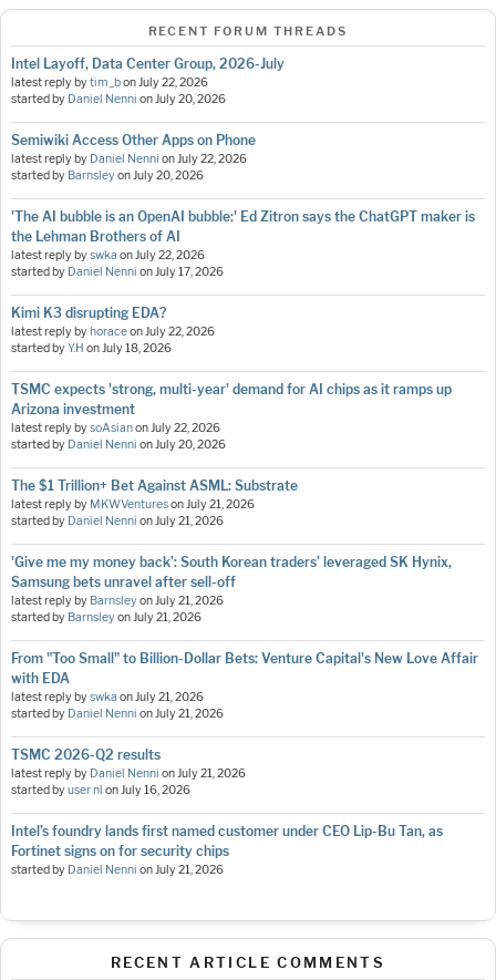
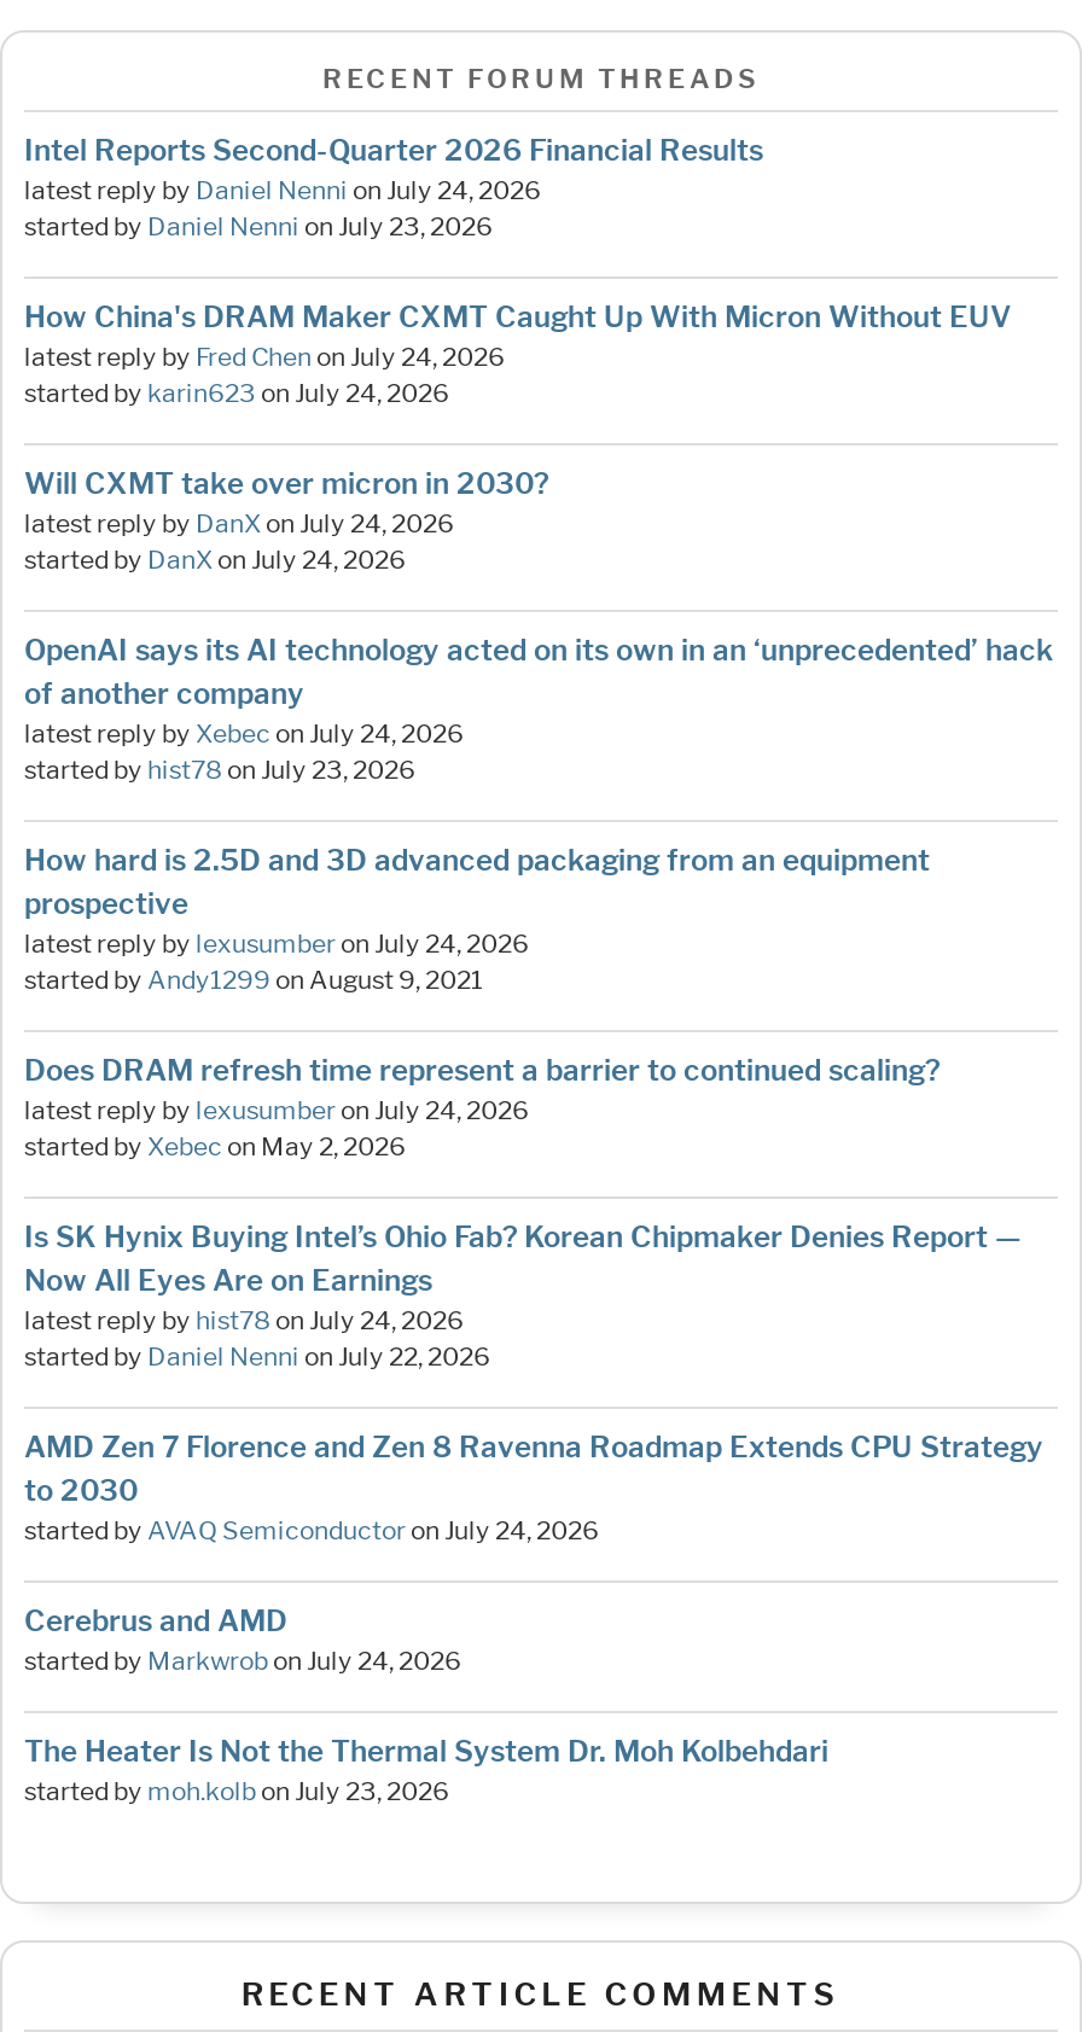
[11,55,285,106] Intel Layoff, Data Center Group, 2026-July | latest reply by tim_b on July 22, 2026 | started by Daniel Nenni on July 20, 2026 -> [24,132,763,243] Intel Reports Second-Quarter 2026 Financial Results | latest reply by Daniel Nenni on July 24, 2026 | started by Daniel Nenni on July 23, 2026
[11,132,256,183] Semiwiki Access Other Apps on Phone | latest reply by Daniel Nenni on July 22, 2026 | started by Barnsley on July 20, 2026 -> [24,298,1012,410] How China's DRAM Maker CXMT Caught Up With Micron Without EUV | latest reply by Fred Chen on July 24, 2026 | started by karin623 on July 24, 2026
[11,208,475,279] 'The AI bubble is an OpenAI bubble:' Ed Zitron says the ChatGPT maker is | the Lehman Brothers of AI | latest reply by swka onJuly 22, 2026 | started by Daniel Nenni onJuly 17, 2026 -> [24,465,548,576] Will CXMT take over micron in 2030? | latest reply by DanX on July 24, 2026 | started by DanX on July 24, 2026
[11,305,215,356] Kimi K3 disrupting EDA? | latest reply by horaceonJuly 22, 2026 | started by Y.H onJuly 18, 2026 -> [24,632,1053,786] OpenAI says its AI technology acted on its own in an ‘unprecedented’ hack | of another company | latest reply by Xebec on July 24, 2026 | started by hist78 on July 23, 2026
[11,381,452,452] TSMC expects 'strong, multi-year' demand for AI chips as it ramps up | Arizona investment | latest reply by soAsian on July 22, 2026 | started by Daniel Nenni on July 20, 2026 -> [24,842,930,996] How hard is 2.5D and 3D advanced packaging from an equipment | prospective | latest reply by lexusumber on July 24, 2026 | started by Andy1299 on August 9, 2021
[11,477,298,528] The $1 Trillion+ Bet Against ASML: Substrate | latest reply by MKWVentures on July 21, 2026 | started by Daniel Nenni on July 21, 2026 -> [24,1052,940,1163] Does DRAM refresh time represent a barrier to continued scaling? | latest reply by lexusumber on July 24, 2026 | started by Xebec on May 2, 2026
[11,554,452,625] 'Give me my money back’: South Korean traders’ leveraged SK Hynix, | Samsung bets unravel after sell-off | latest reply by Barnsley on July 21, 2026 | started by Barnsley on July 21, 2026 -> [24,1218,1022,1373] Is SK Hynix Buying Intel’s Ohio Fab? Korean Chipmaker Denies Report — | Now All Eyes Are on Earnings | latest reply by hist78 on July 24, 2026 | started by Daniel Nenni on July 22, 2026
[11,650,478,721] From "Too Small" to Billion-Dollar Bets: Venture Capital's New Love Affair | with EDA | latest reply by swka onJuly 21, 2026 | started by Daniel Nenni onJuly 21, 2026 -> [24,1429,1043,1547] AMD Zen 7 Florence and Zen 8 Ravenna Roadmap Extends CPU Strategy | to 2030 | started by AVAQ Semiconductor on July 24, 2026
[11,746,246,797] TSMC 2026-Q2 results | latest reply by Daniel Nenni onJuly 21, 2026 | started by user nl onJuly 16, 2026 -> [24,1602,461,1677] Cerebrus and AMD | started by Markwrob on July 24, 2026
[11,823,443,877] Intel’s foundry lands first named customer under CEO Lip-Bu Tan, as | Fortinet signs on for security chips | started by Daniel Nenni onJuly 21, 2026 -> [24,1733,828,1808] The Heater Is Not the Thermal System Dr. Moh Kolbehdari | started by moh.kolb on July 23, 2026

